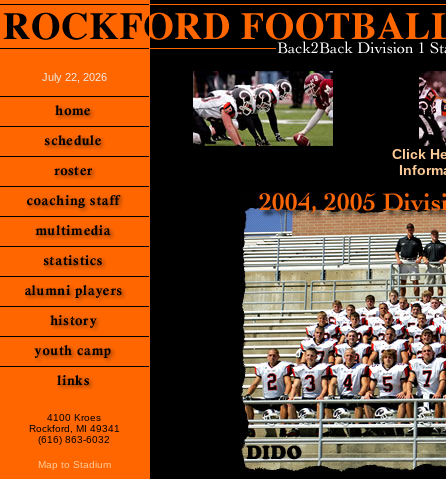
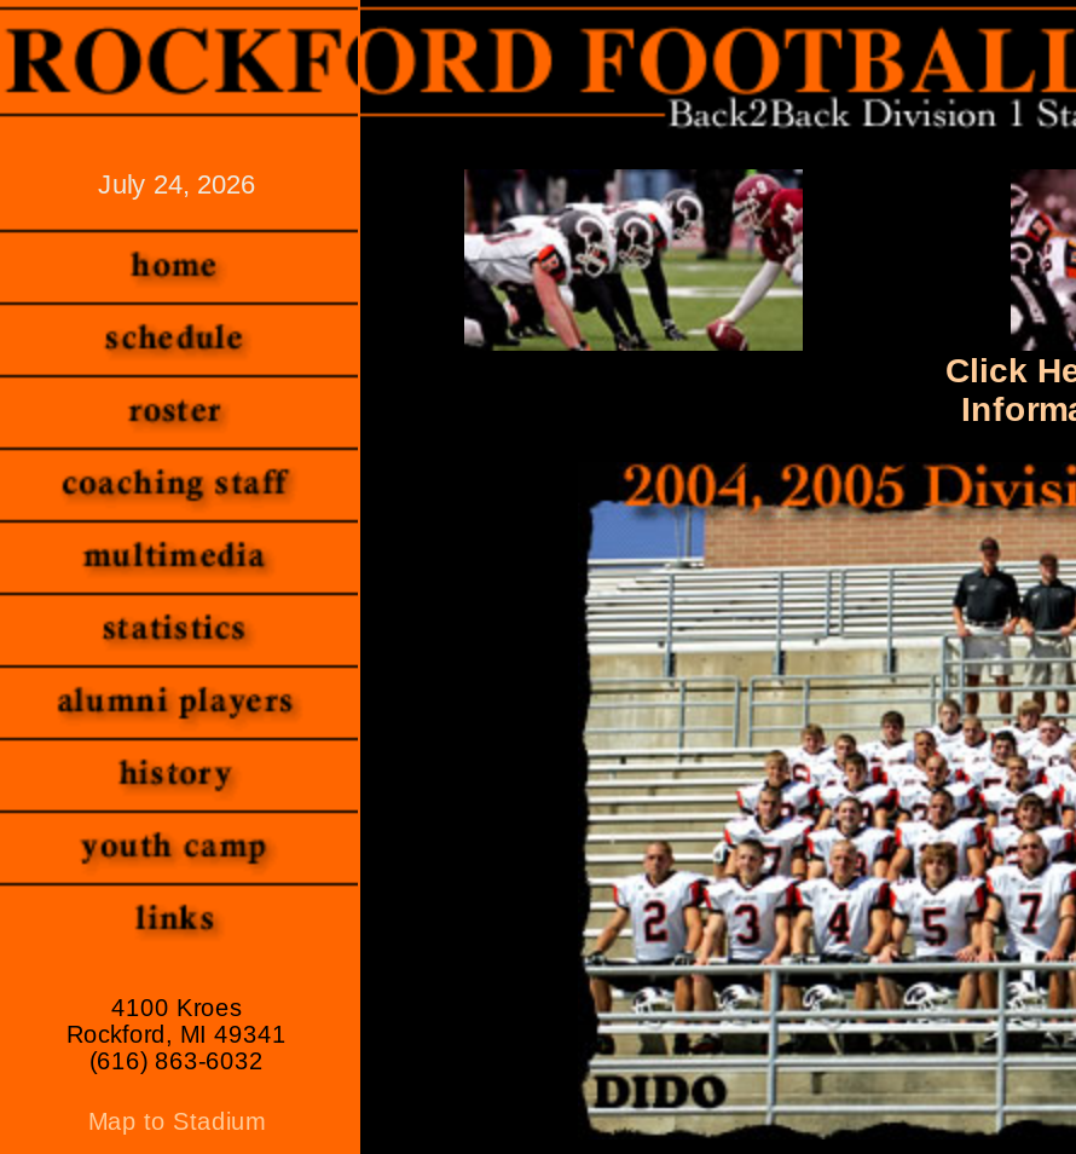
[41,71,106,83] July 22, 2026 -> [98,169,255,198] July 24, 2026

